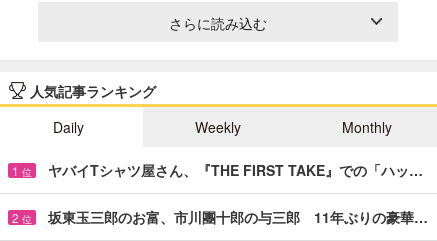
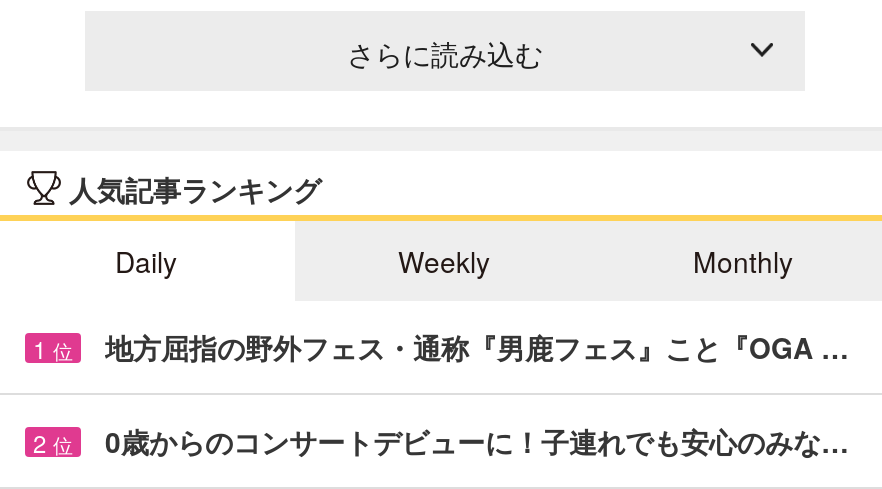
[48,160,423,180] ヤバイTシャツ屋さん、『THE FIRST TAKE』での「ハッ… -> [105,327,849,367] 地方屈指の野外フェス・通称『男鹿フェス』こと『OGA …
[48,207,428,227] 坂東玉三郎のお富、市川團十郎の与三郎 11年ぶりの豪華… -> [105,421,849,461] 0歳からのコンサートデビューに！子連れでも安心のみな…

